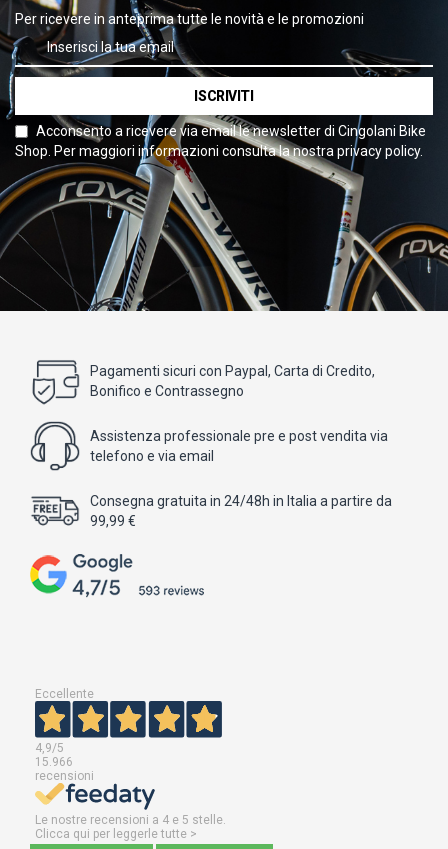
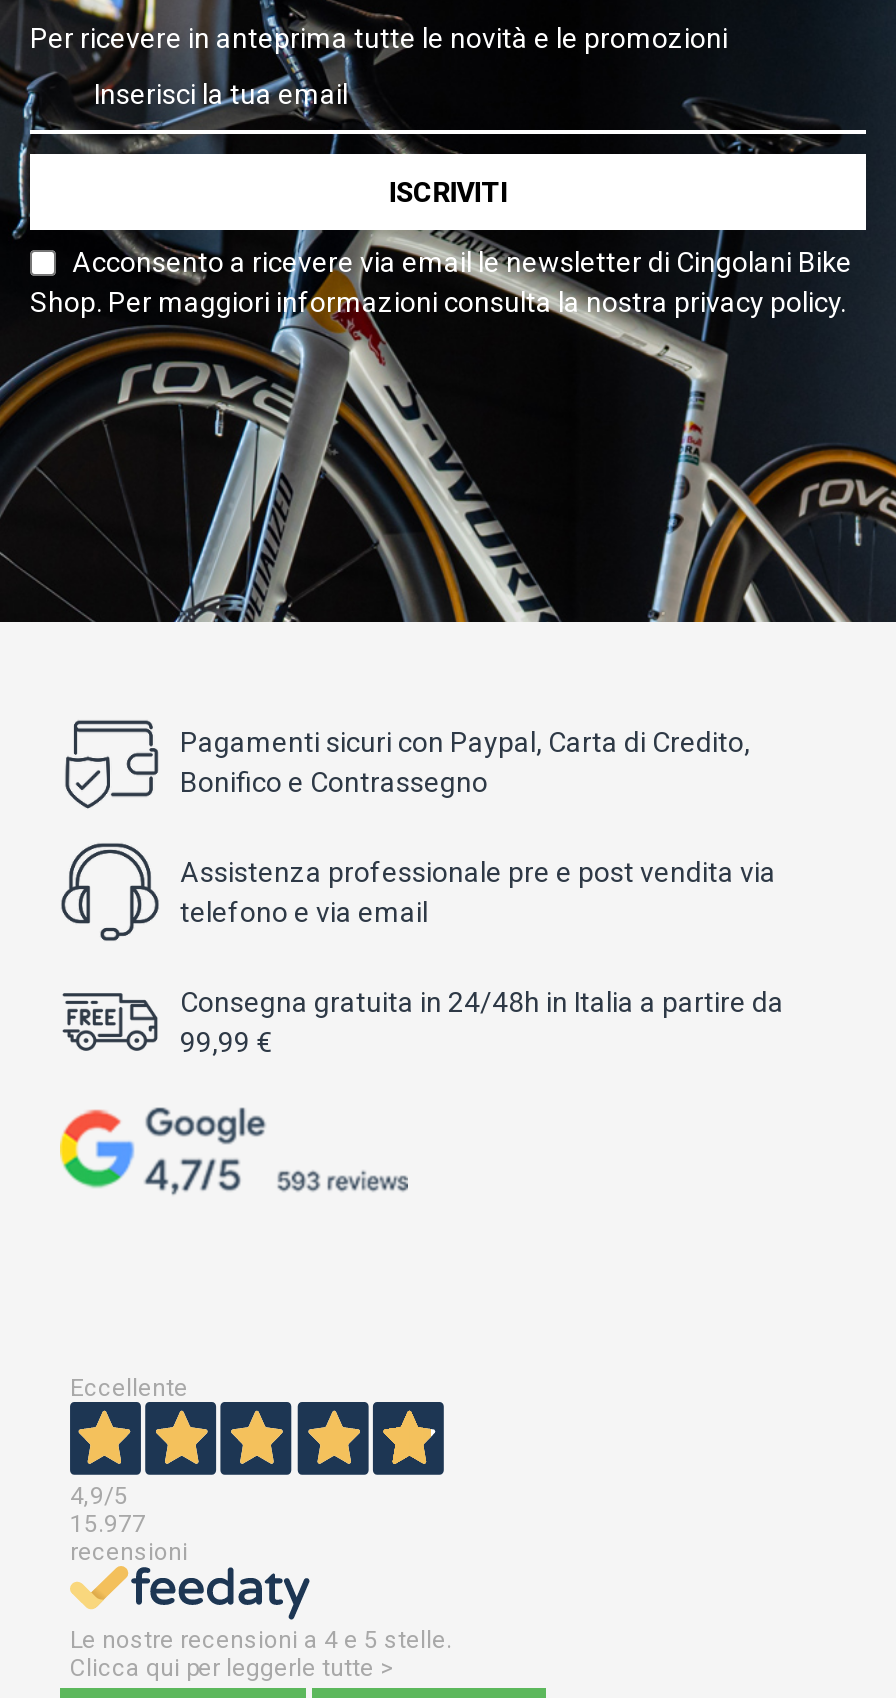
[35,754,73,768] 15.966 -> [70,1509,146,1537] 15.977

